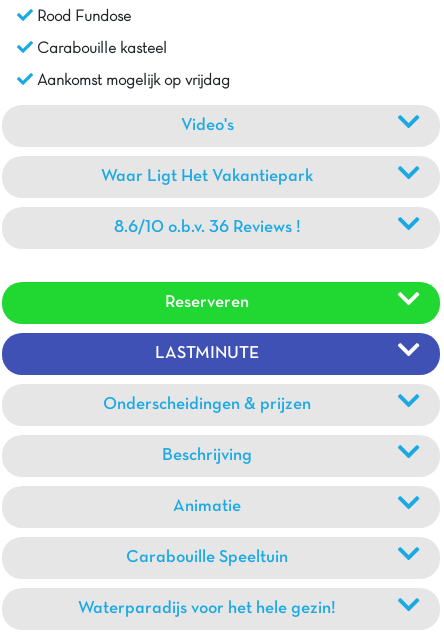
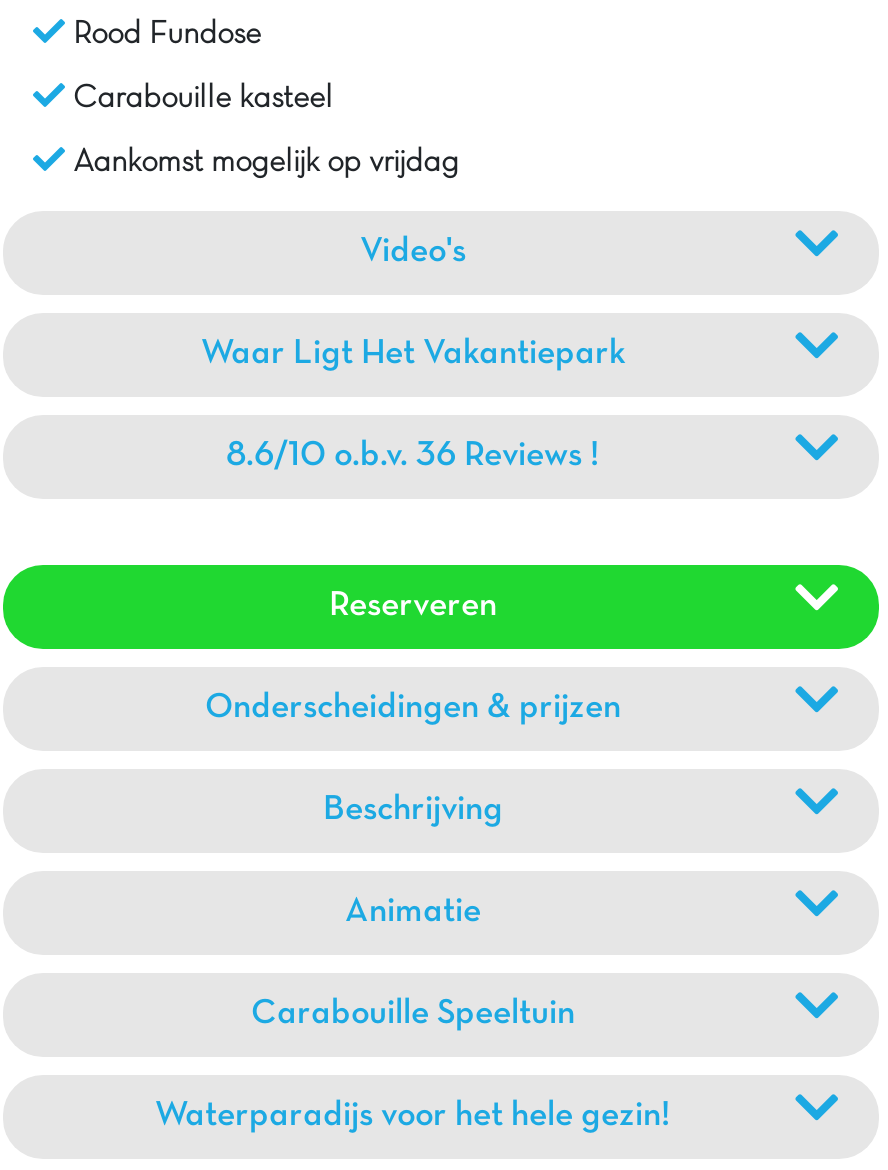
[155,346,259,362] LASTMINUTE -> none

